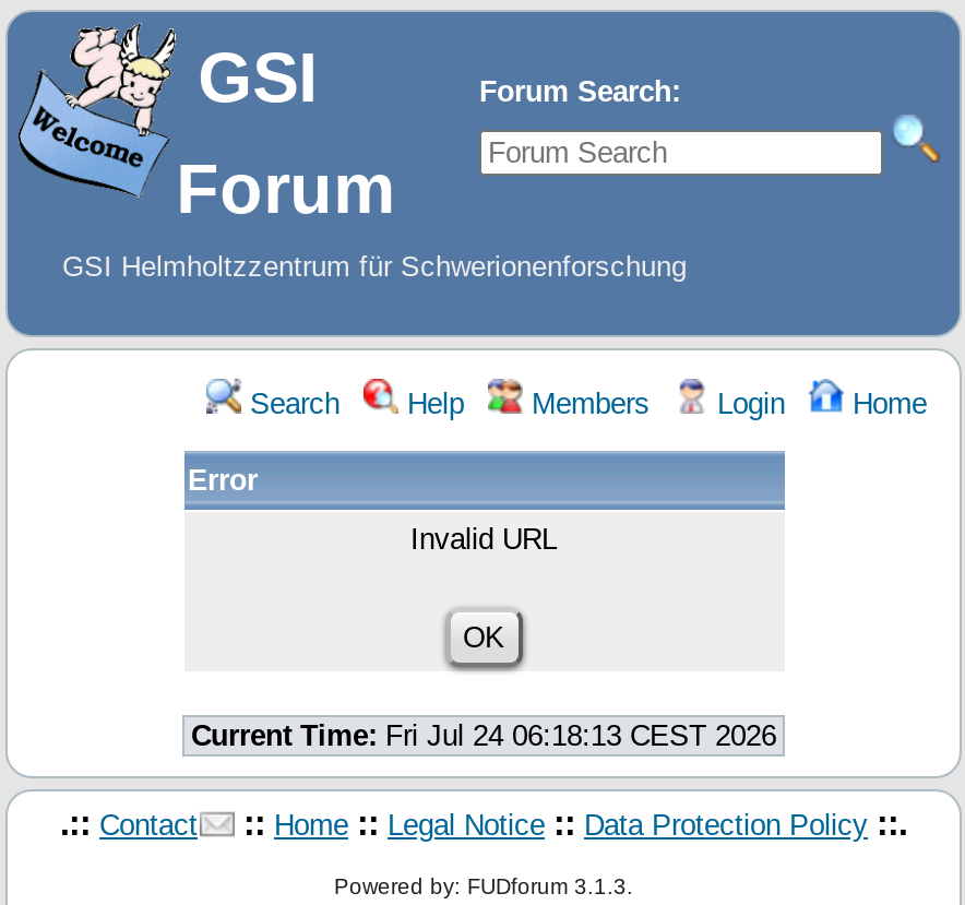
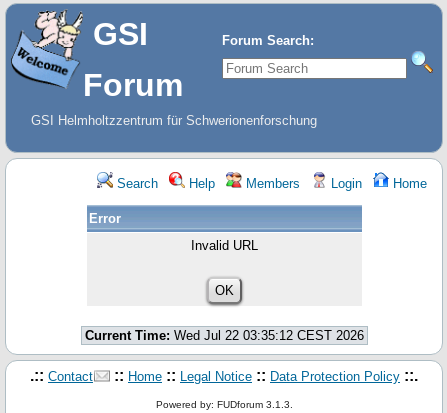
[191,719,776,752] Current Time: Fri Jul 24 06:18:13 CEST 2026 -> [84,328,363,343] Current Time: Wed Jul 22 03:35:12 CEST 2026

